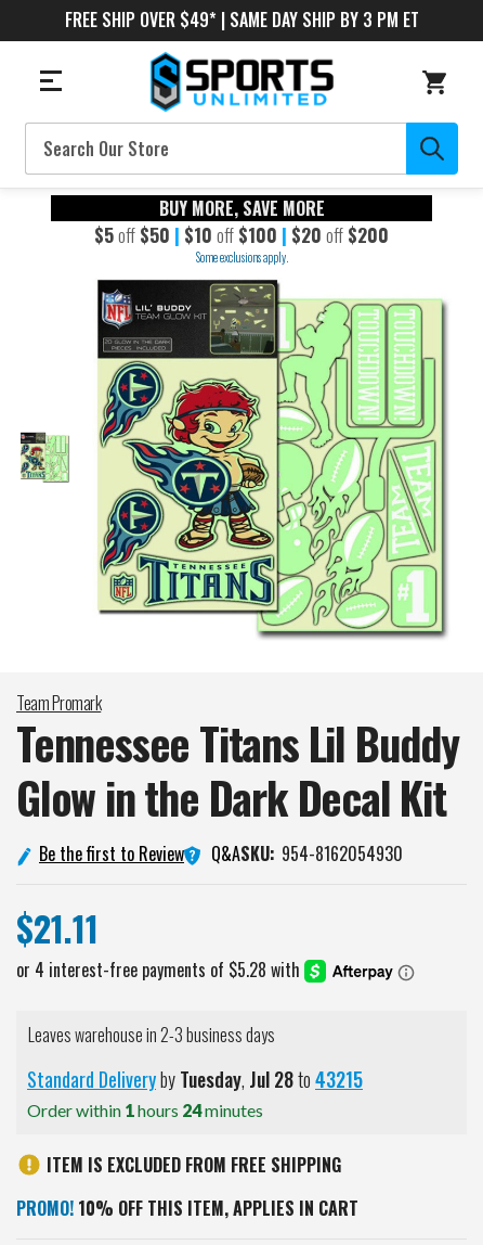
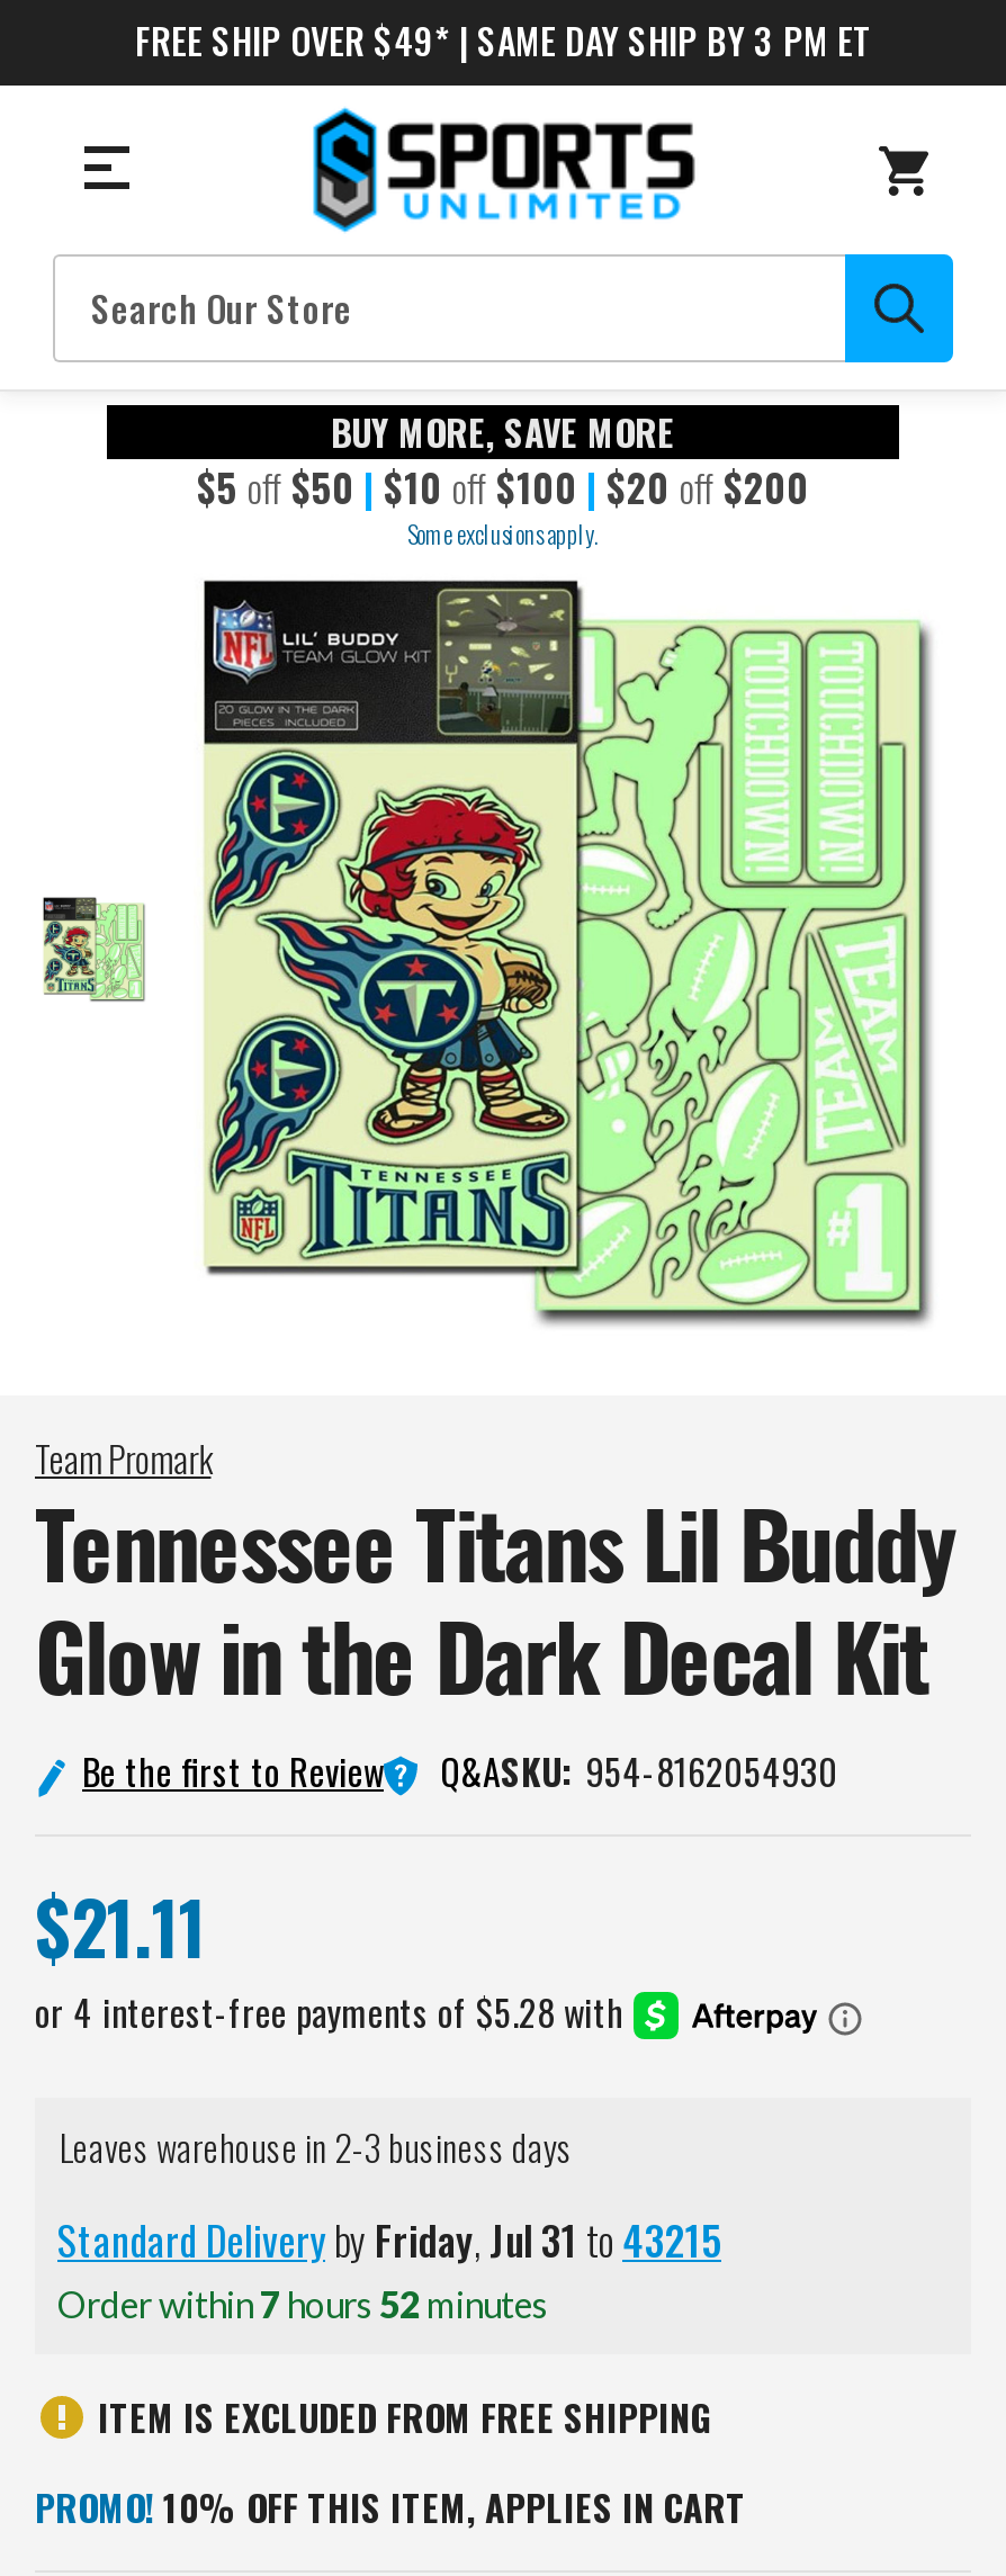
[27,1065,363,1093] Standard Delivery by Tuesday, Jul 28 to 43215 -> [57,2210,721,2269] Standard Delivery by Friday, Jul 31 to 43215
[27,1100,263,1120] Order within 1 hours 24 minutes -> [57,2283,548,2325] Order within 7 hours 52 minutes

